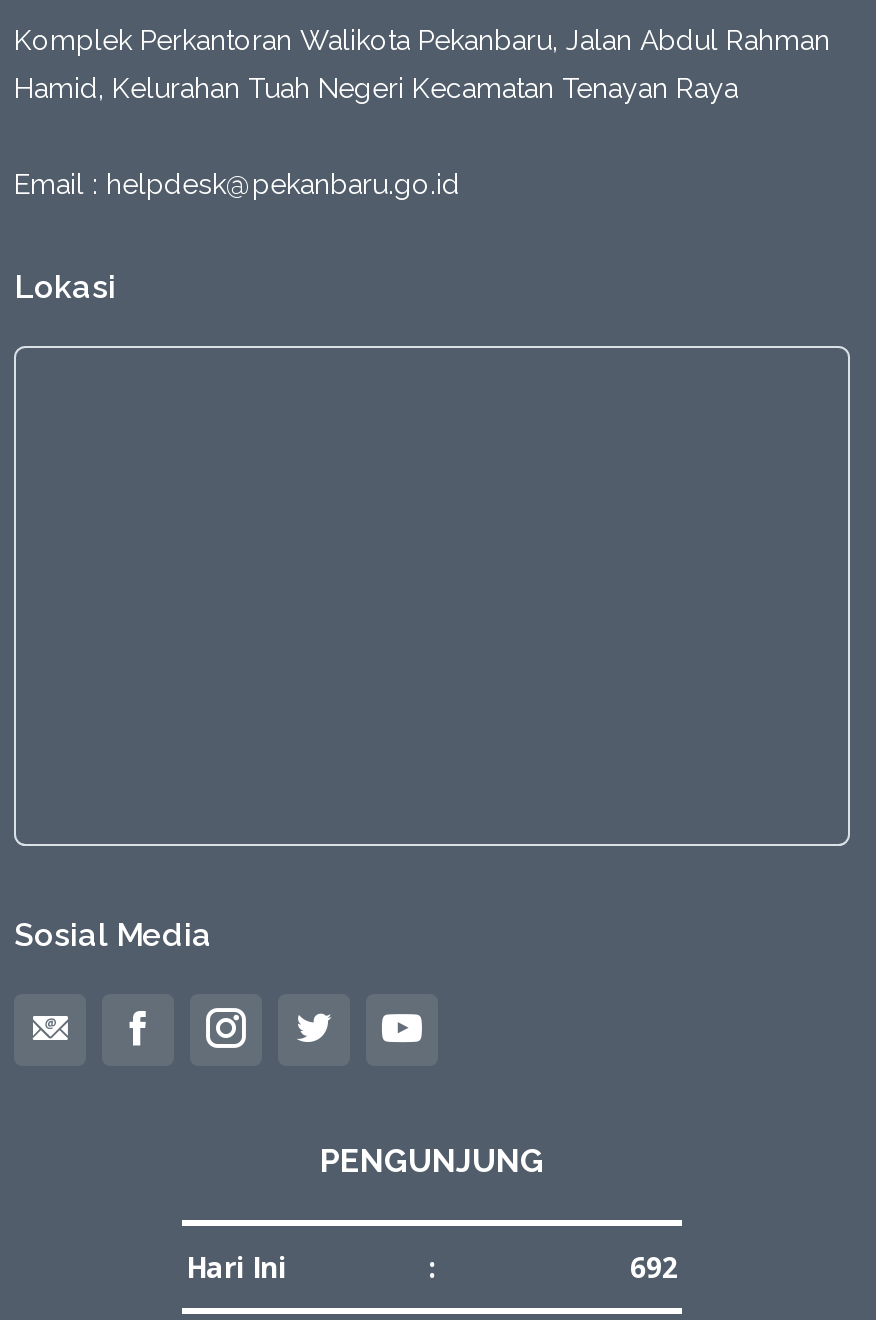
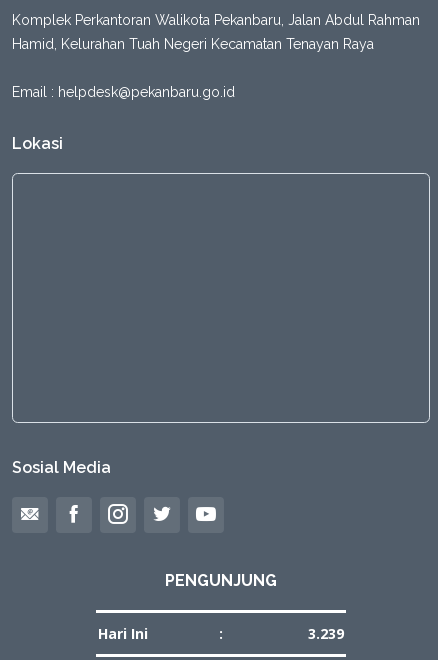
[630,1249,678,1287] 692 -> [308,624,344,643] 3.239

